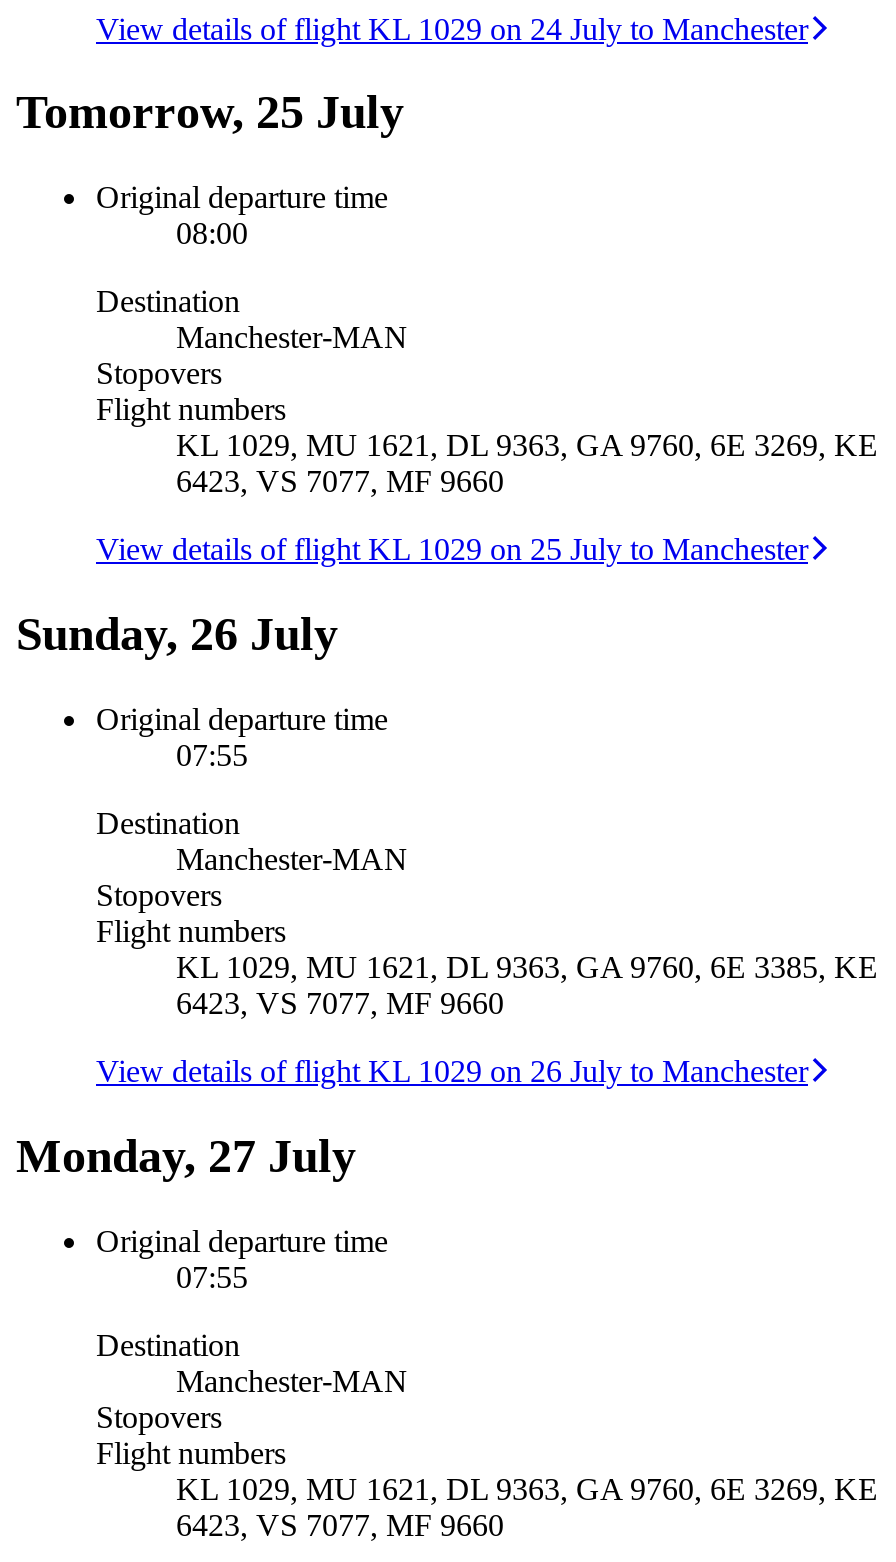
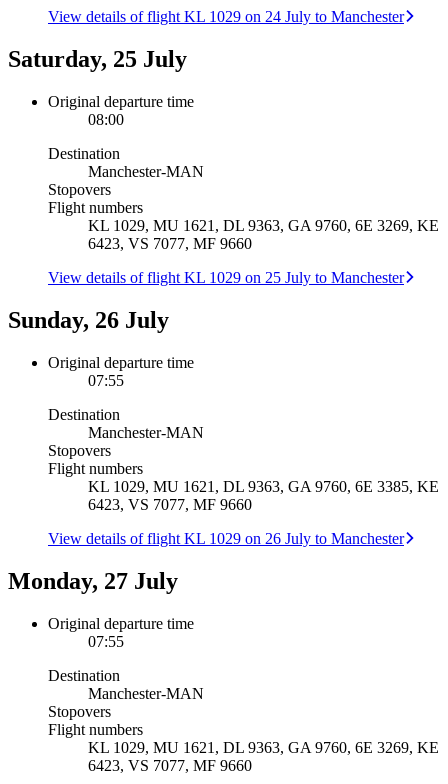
[16,87,404,139] Tomorrow, 25 July -> [8,46,187,72] Saturday, 25 July

